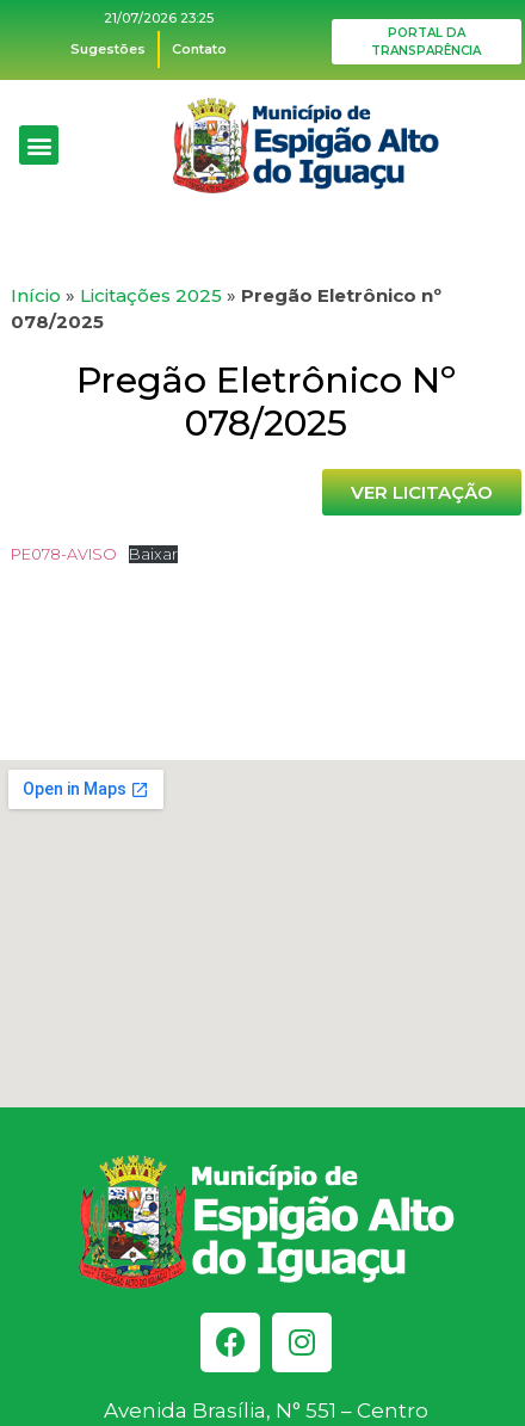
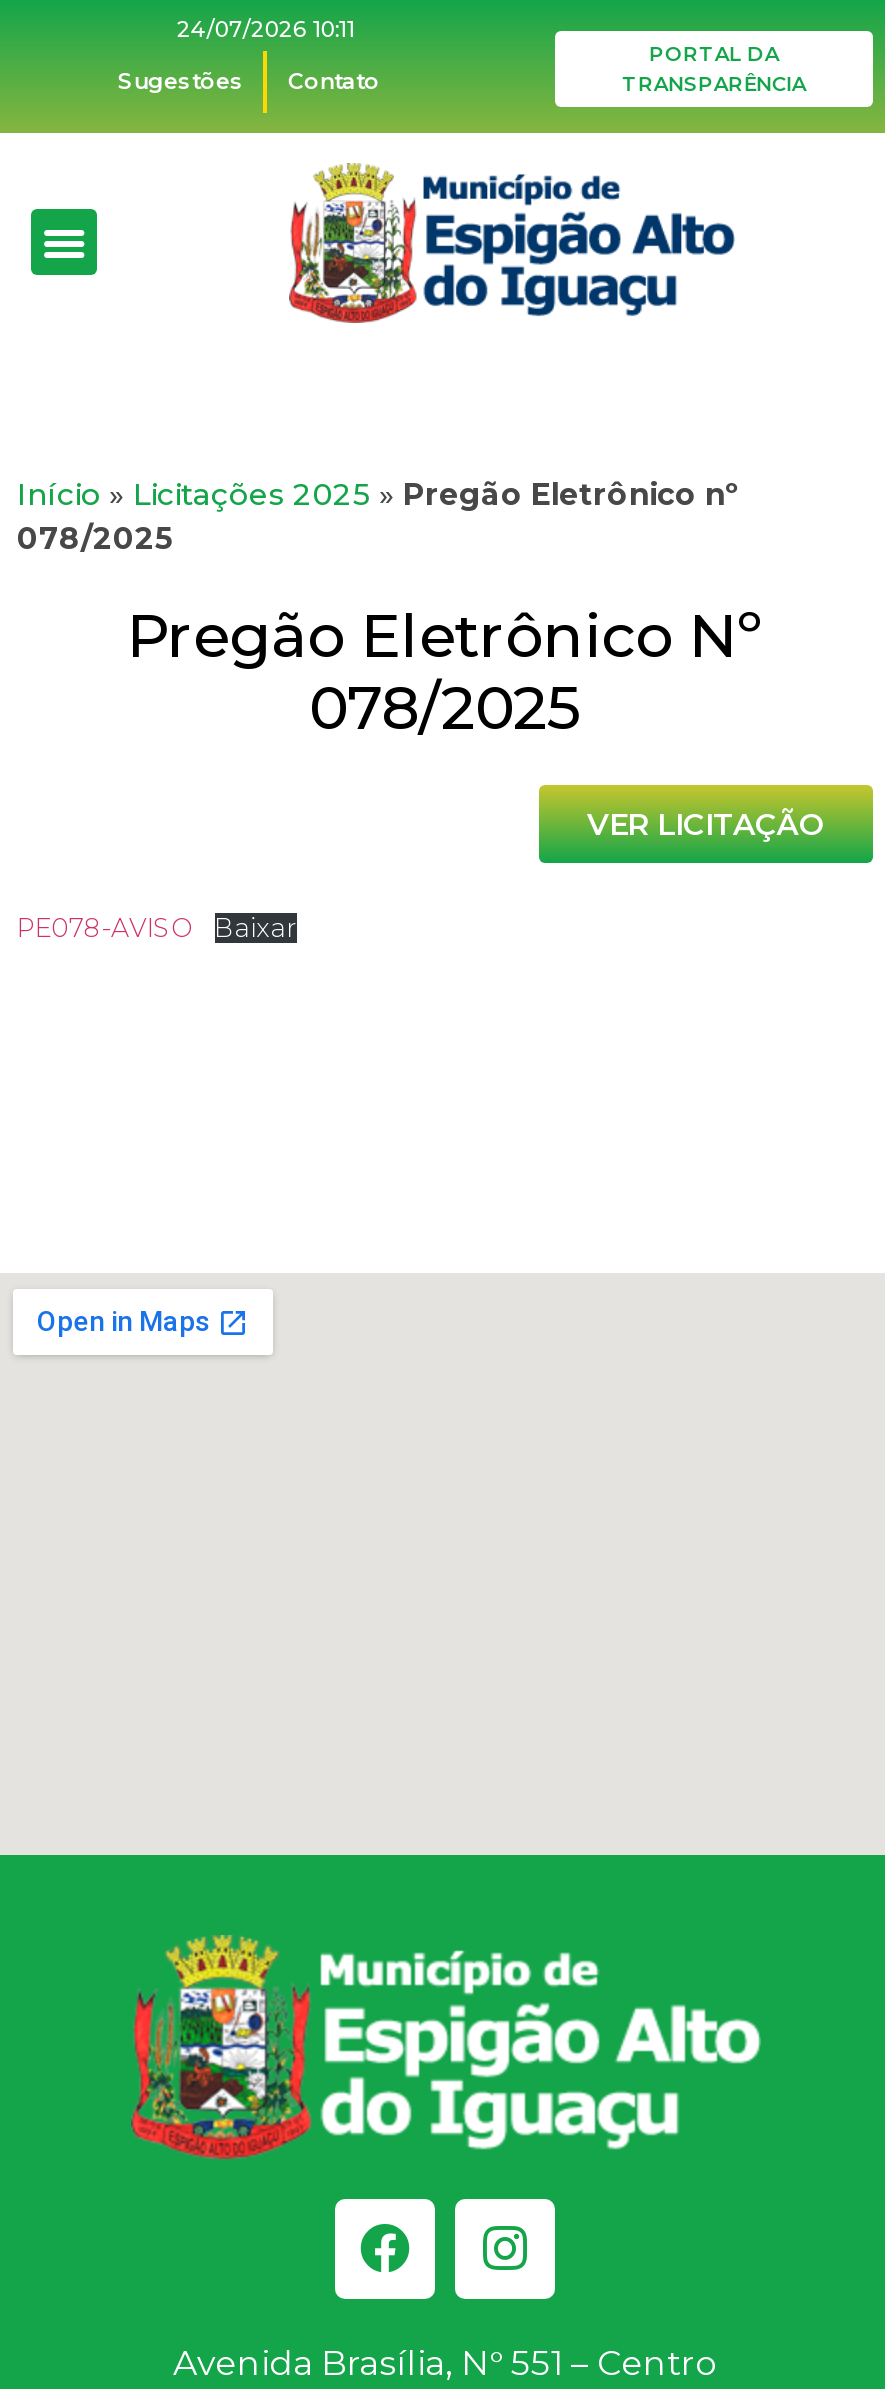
[104,10,214,26] 21/07/2026 23:25 -> [177,15,355,43] 24/07/2026 10:11

